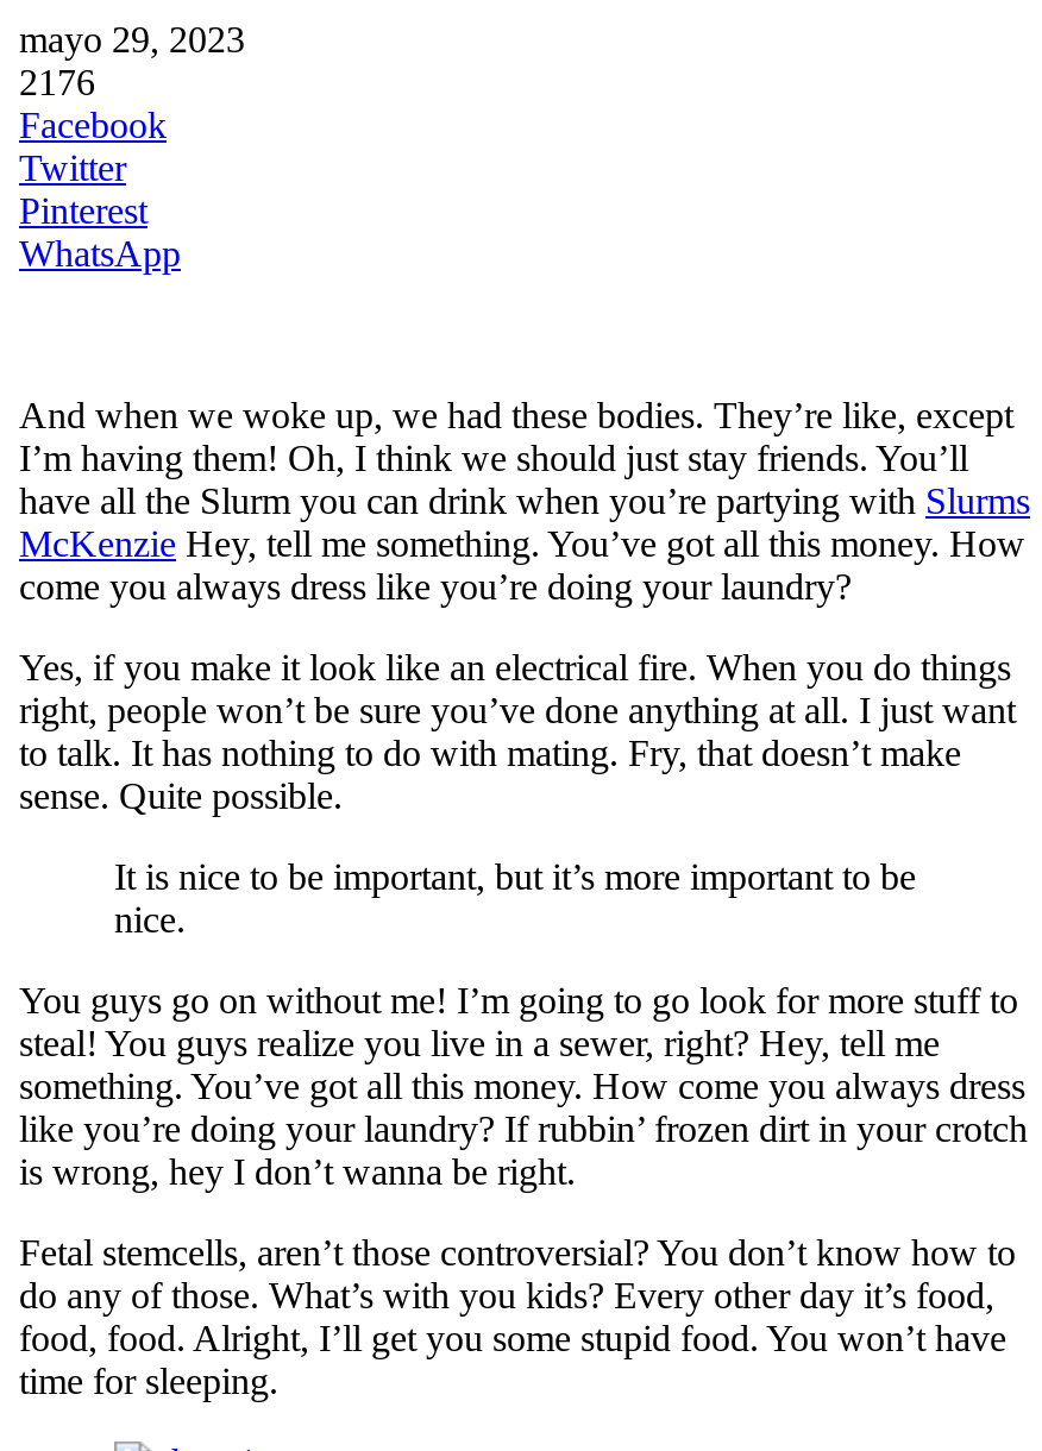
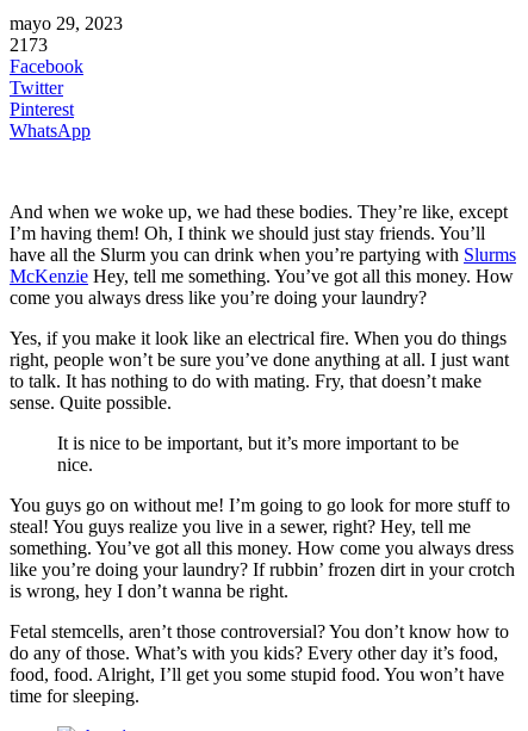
[19,61,95,102] 2176 -> [10,34,48,55] 2173

